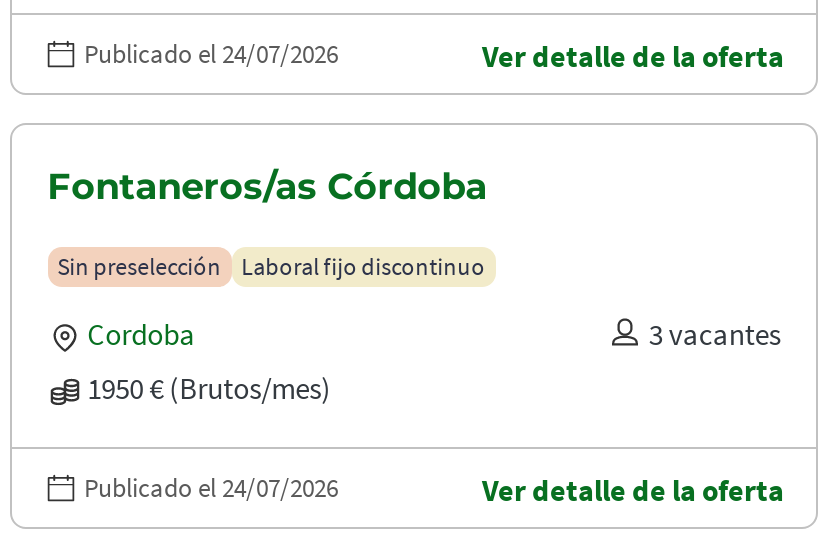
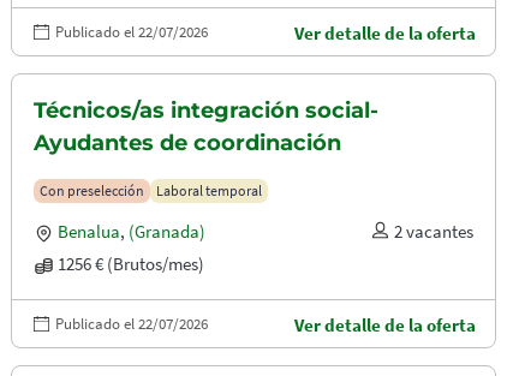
[84,37,338,71] Publicado el 24/07/2026 -> [55,21,208,42] Publicado el 22/07/2026
[47,164,487,208] Fontaneros/as Córdoba -> [33,98,378,156] Técnicos/as integración social- | Ayudantes de coordinación
[57,250,485,280] Sin preselección | Laboral fijo discontinuo -> [39,182,261,200] Con preselección | Laboral temporal
[87,314,781,406] Cordoba | 3 vacantes | 1950 € (Brutos/mes) -> [57,220,474,275] Benalua, (Granada) | 2 vacantes | 1256 € (Brutos/mes)
[84,470,338,504] Publicado el 24/07/2026 -> [55,314,208,334] Publicado el 22/07/2026

